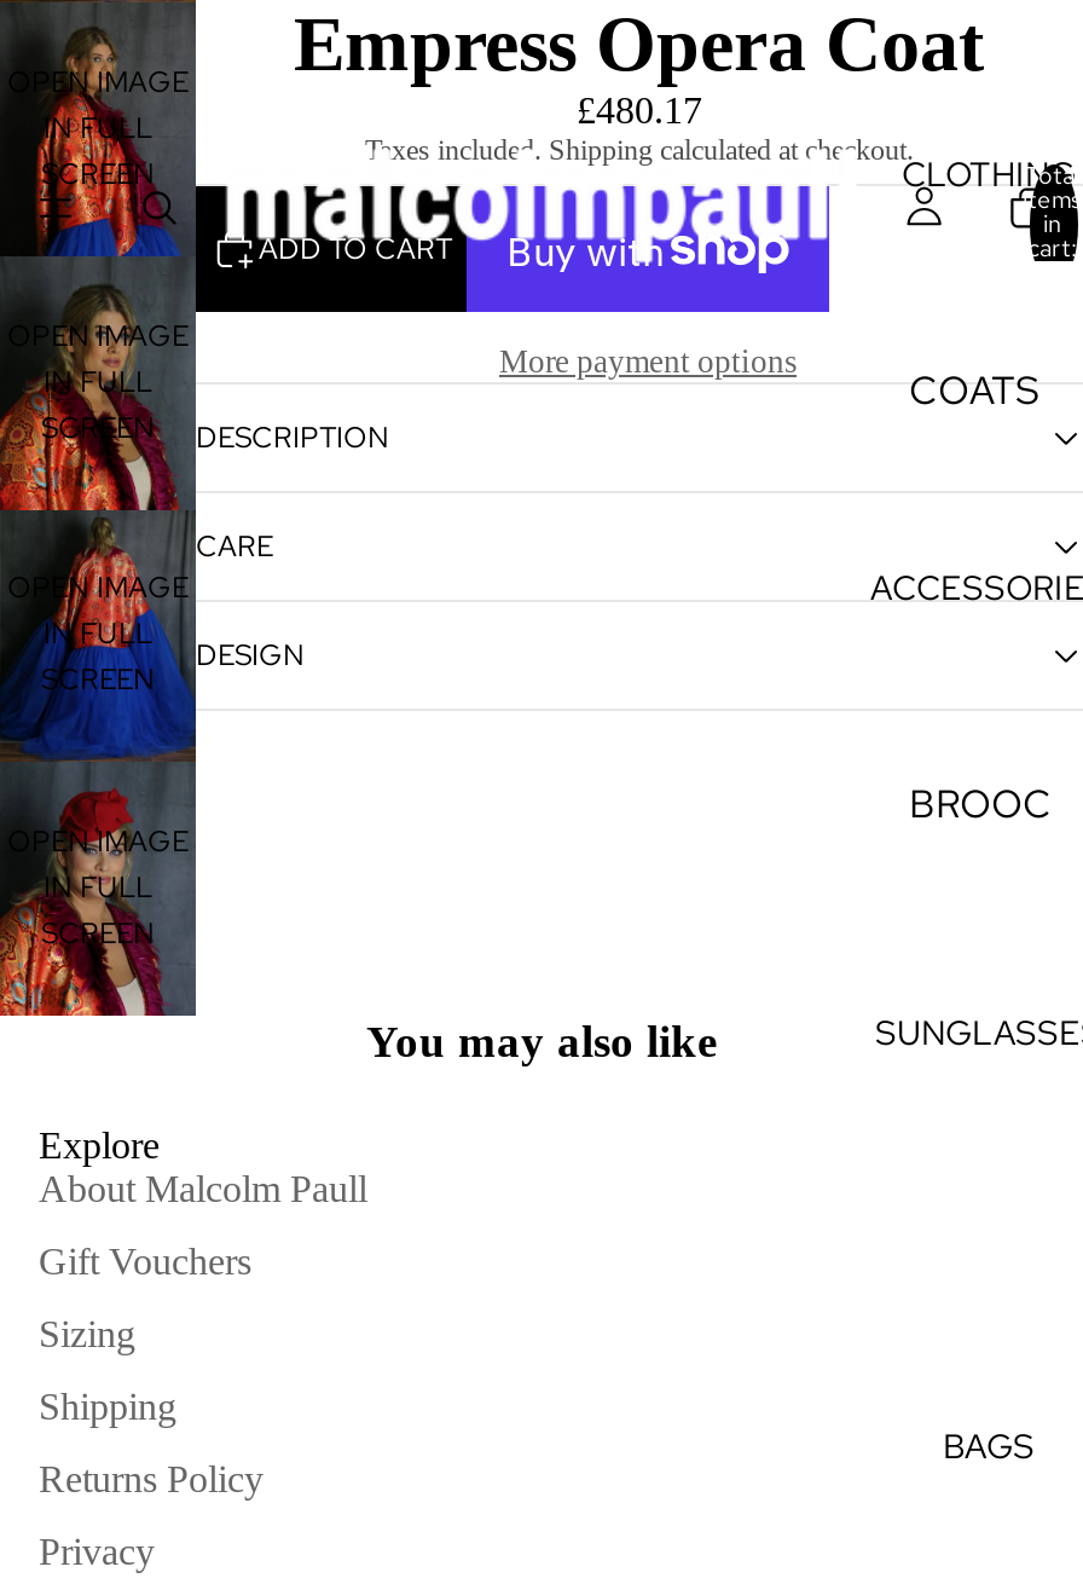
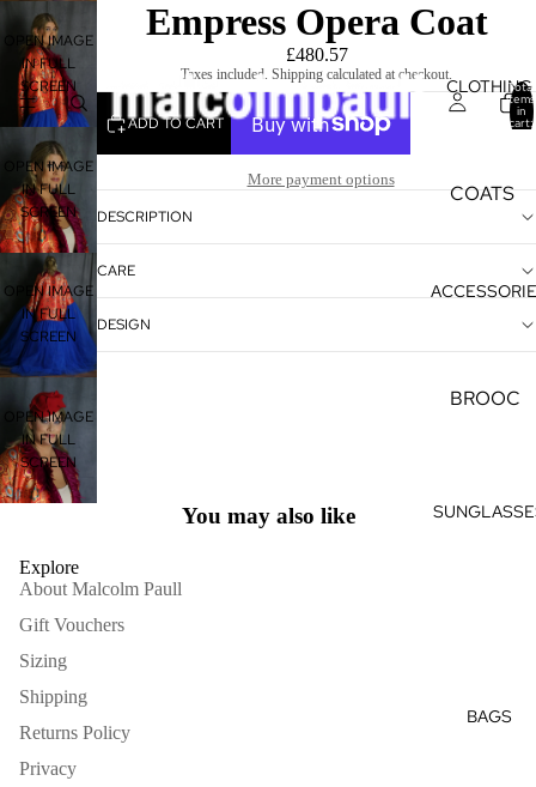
[577,89,702,131] £480.17 -> [285,44,348,65] £480.57

